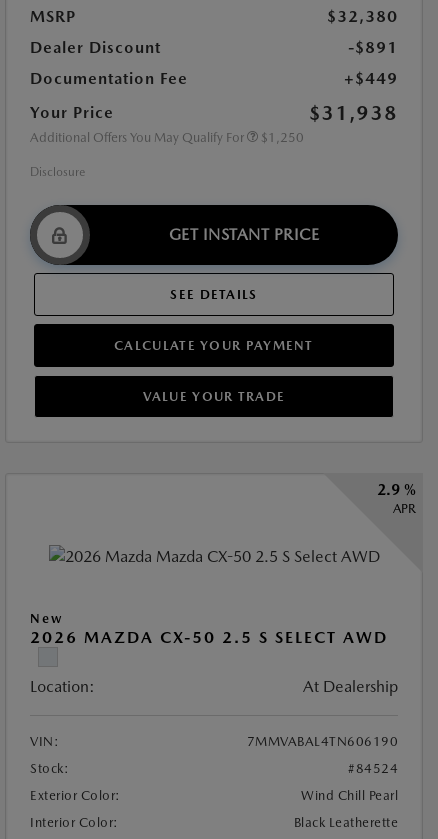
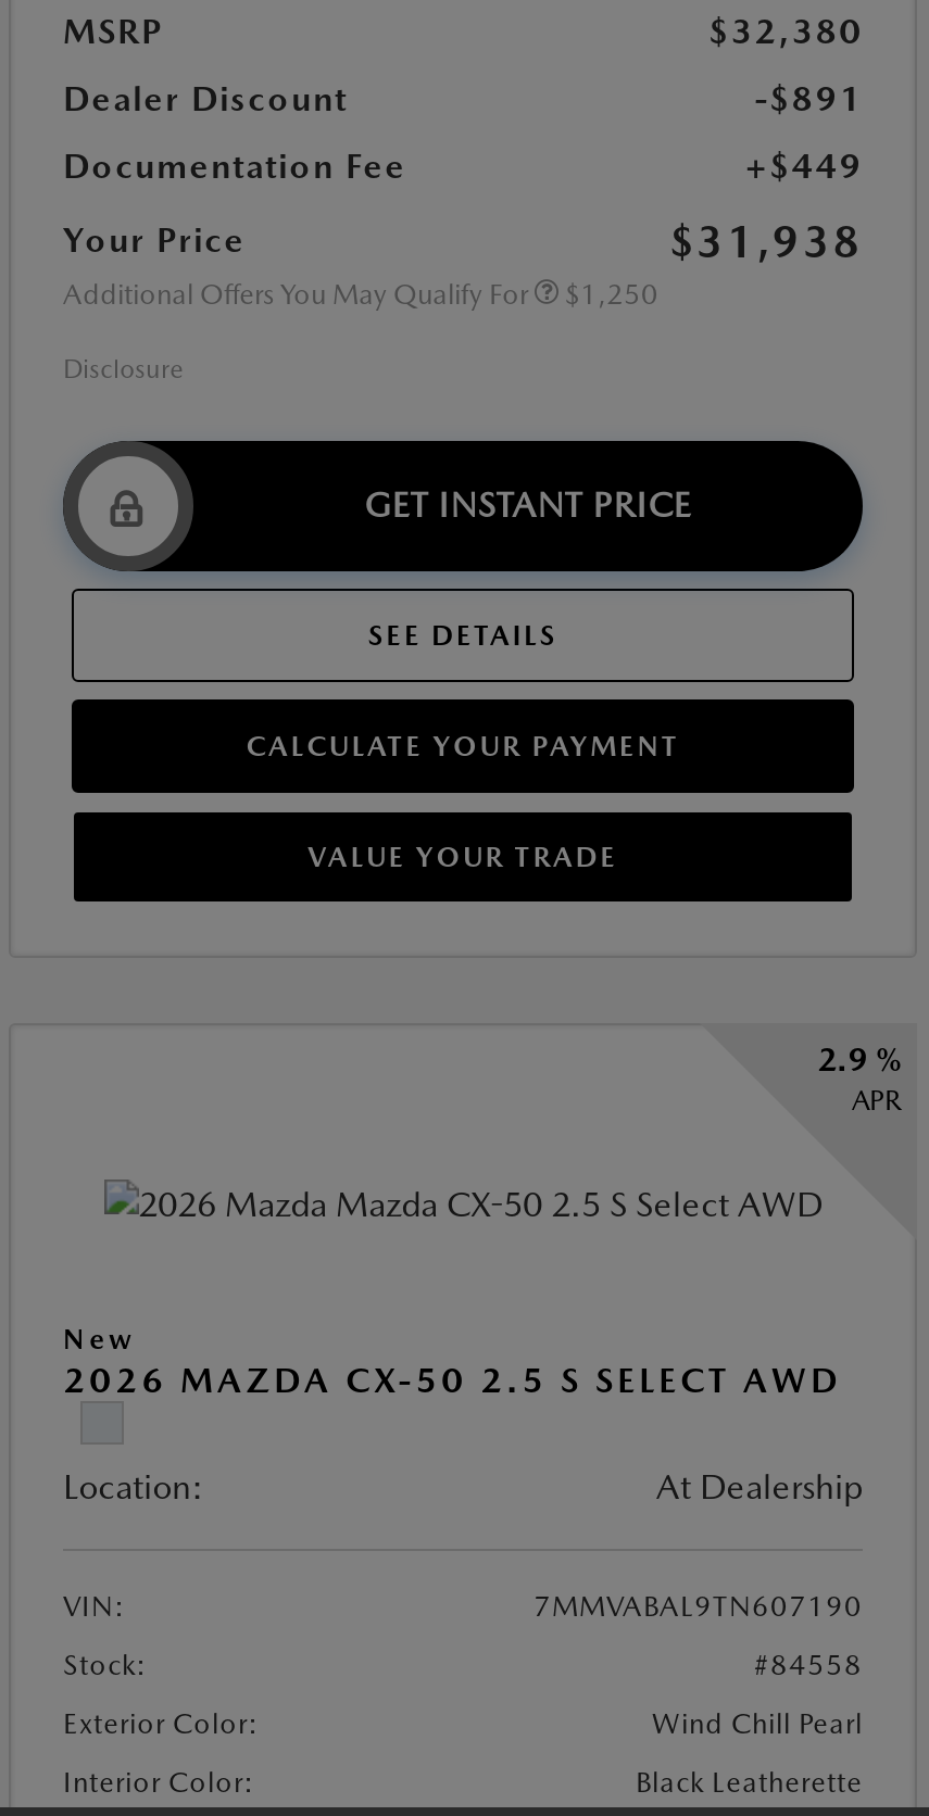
[246,734,398,749] 7MMVABAL4TN606190 -> [533,1591,863,1624] 7MMVABAL9TN607190
[348,761,398,776] #84524 -> [754,1650,863,1682] #84558

